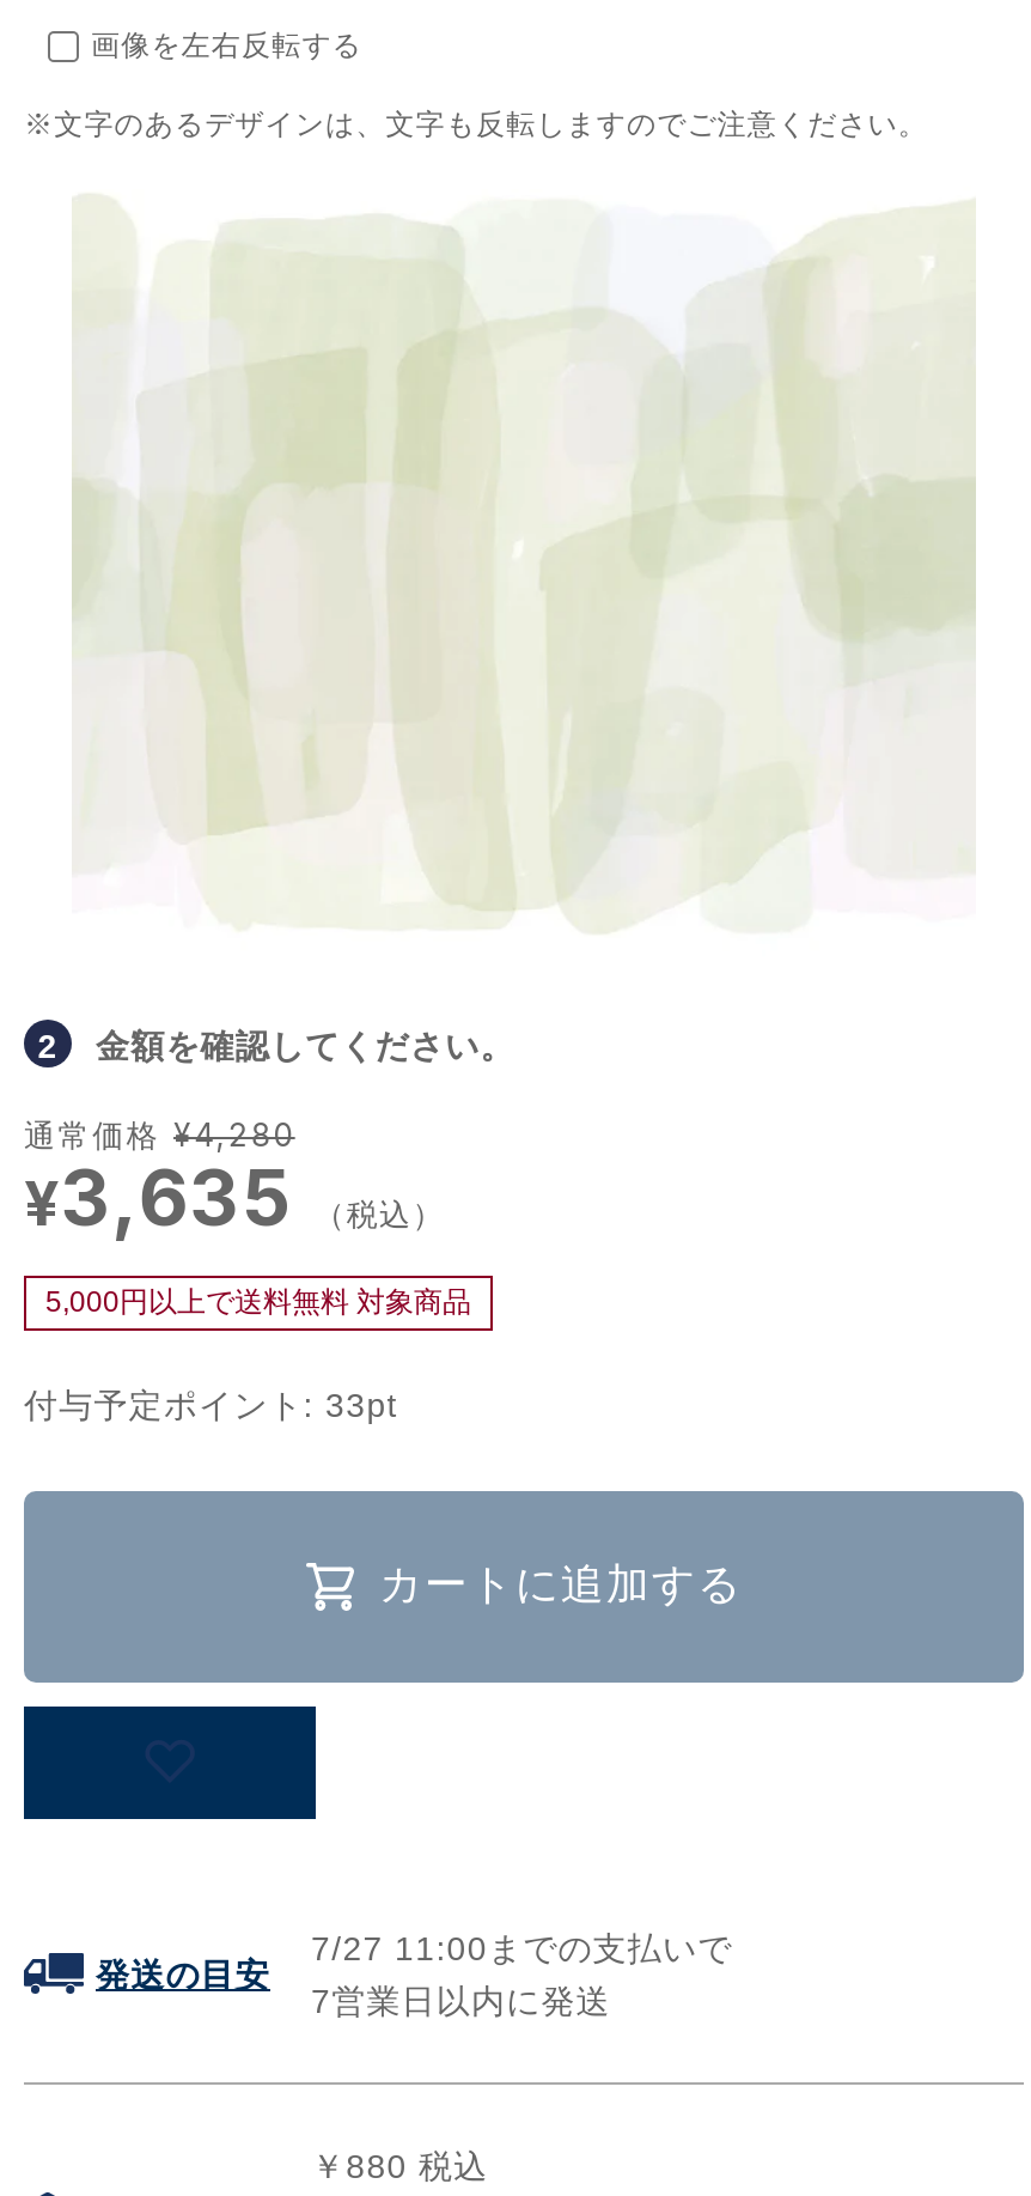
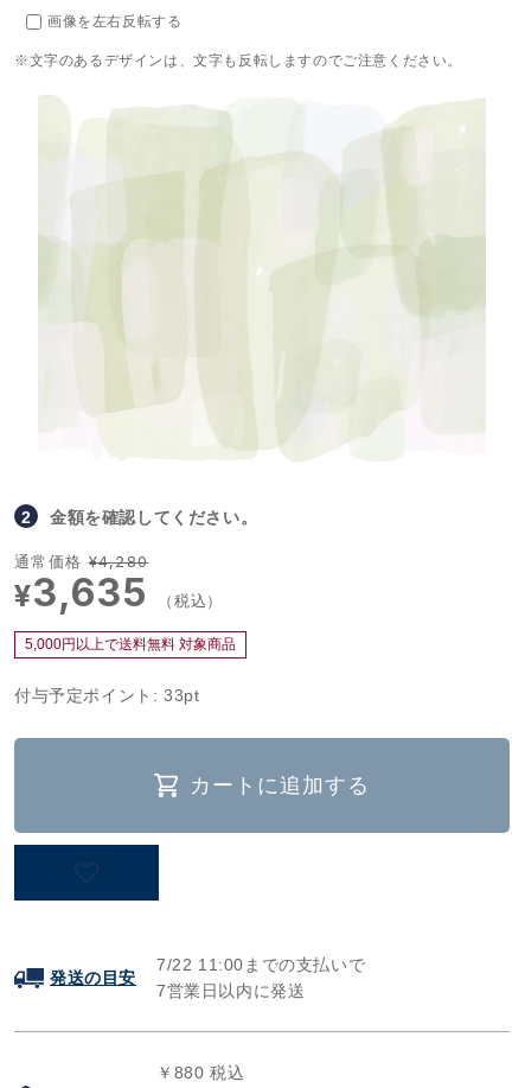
[311,1929,732,1967] 7/27 11:00までの支払いで -> [156,955,365,974] 7/22 11:00までの支払いで

